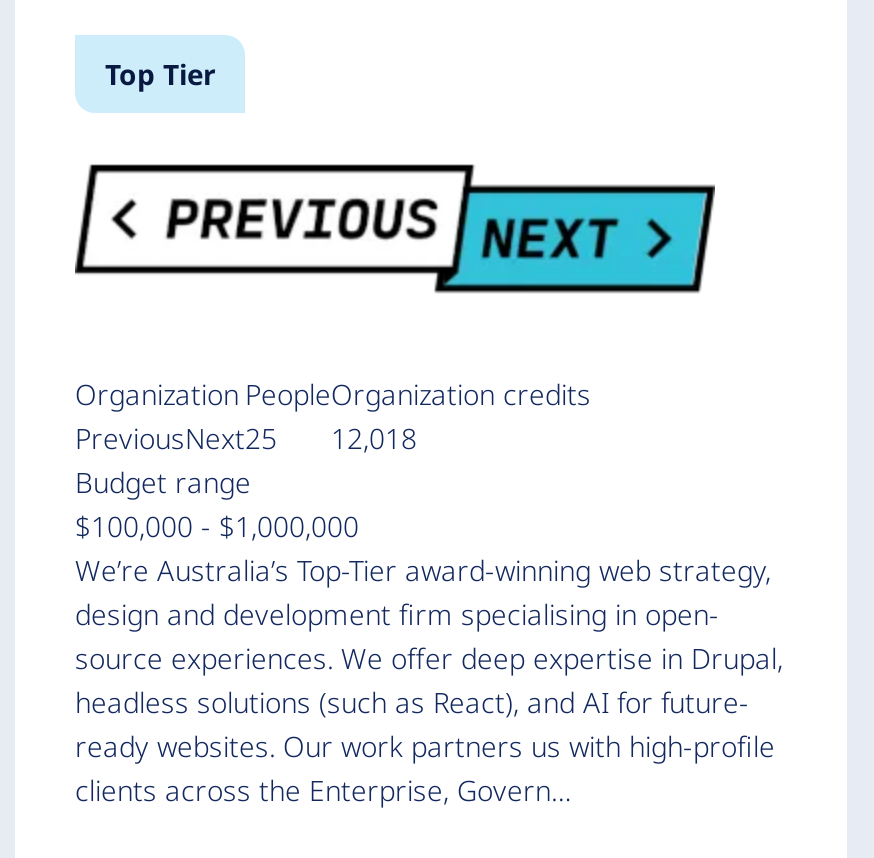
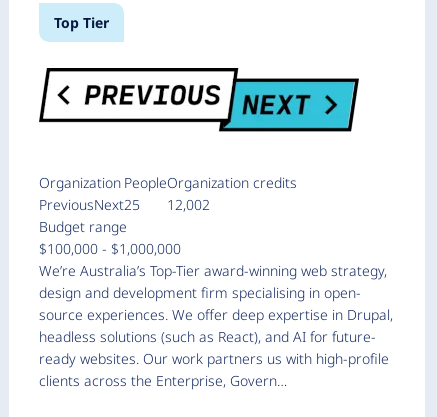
[75,419,417,457] PreviousNext 25 12,018 -> [39,195,210,214] PreviousNext 25 12,002

